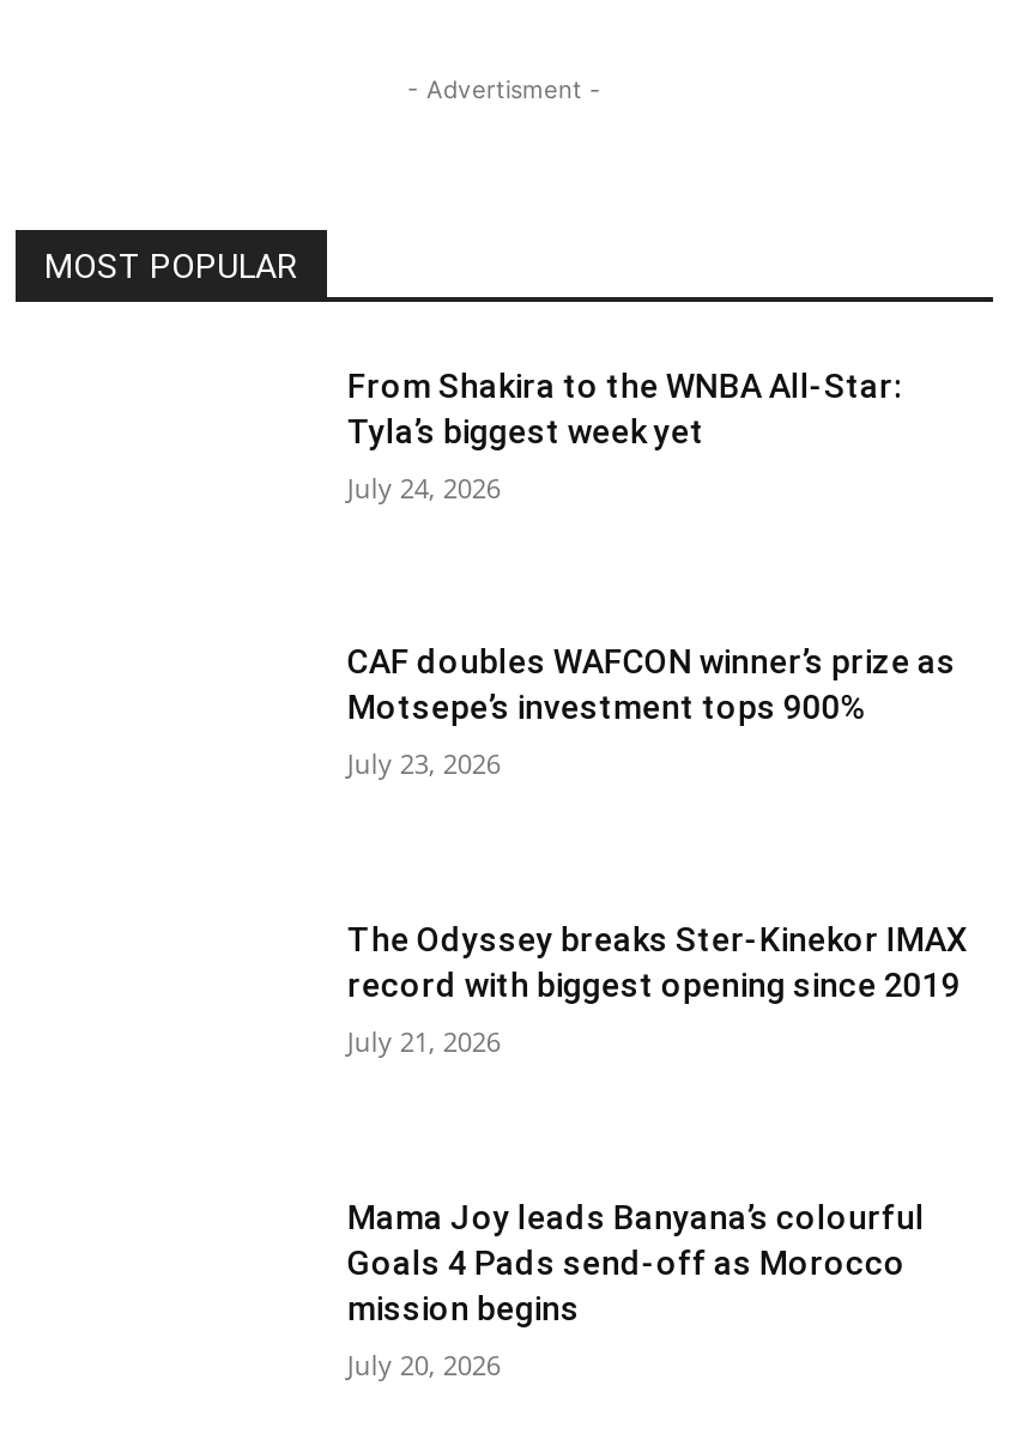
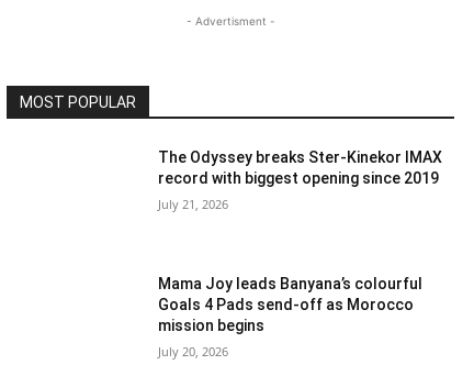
[347,366,903,505] From Shakira to the WNBA All-Star: | Tyla’s biggest week yet | July 24, 2026 -> none
[347,643,956,782] CAF doubles WAFCON winner’s prize as | Motsepe’s investment tops 900% | July 23, 2026 -> none

